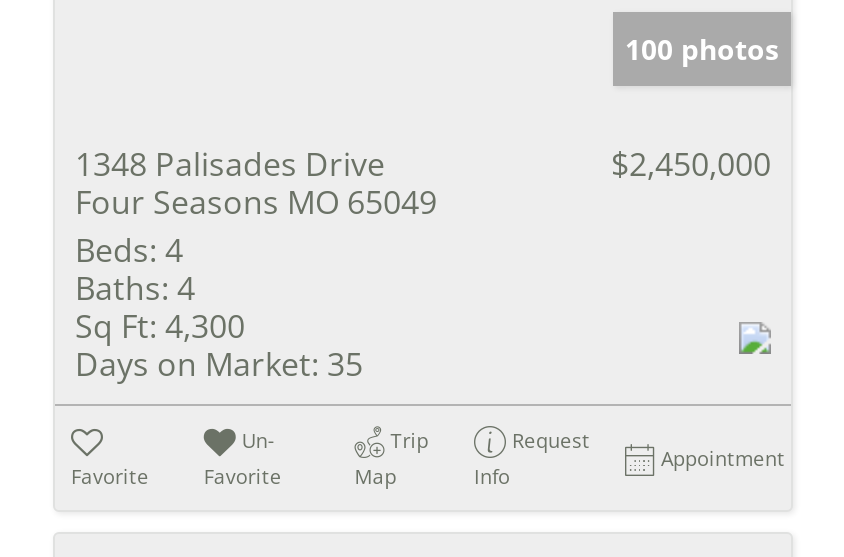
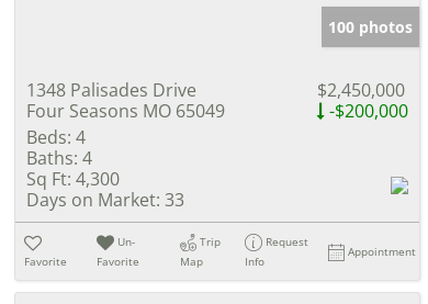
none -> [325,98,408,123] -$200,000
[75,341,363,385] Days on Market: 35 -> [26,187,184,211] Days on Market: 33

